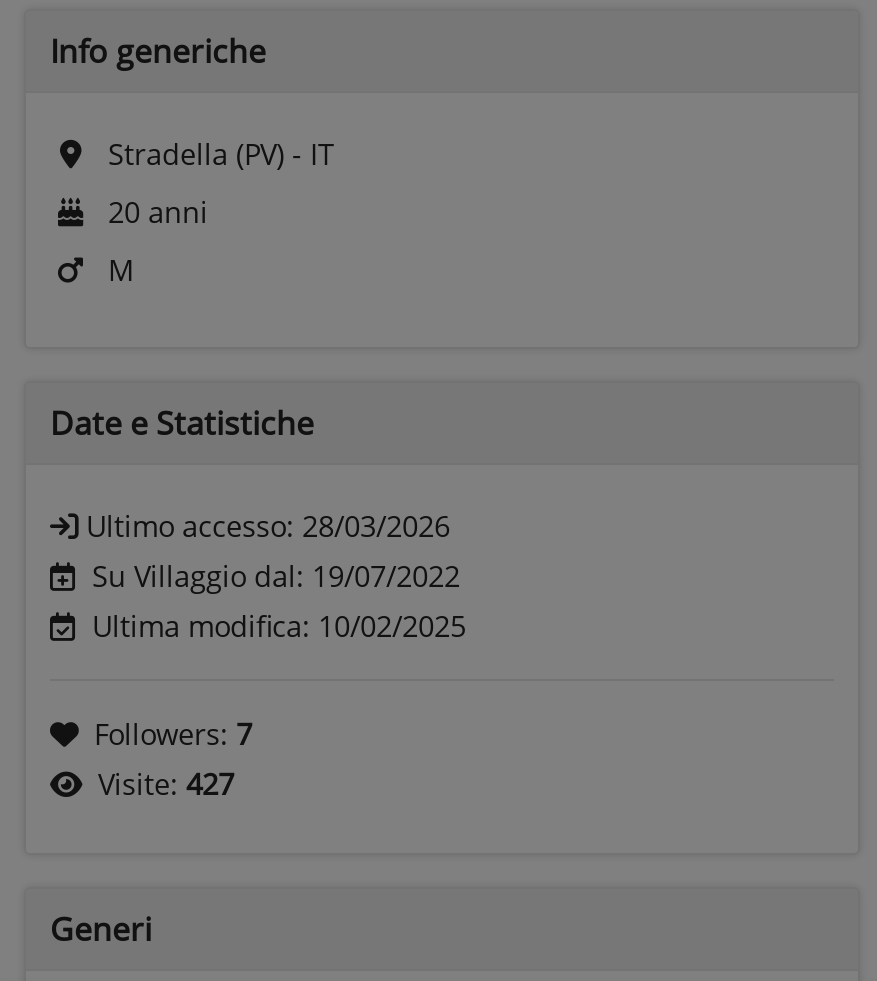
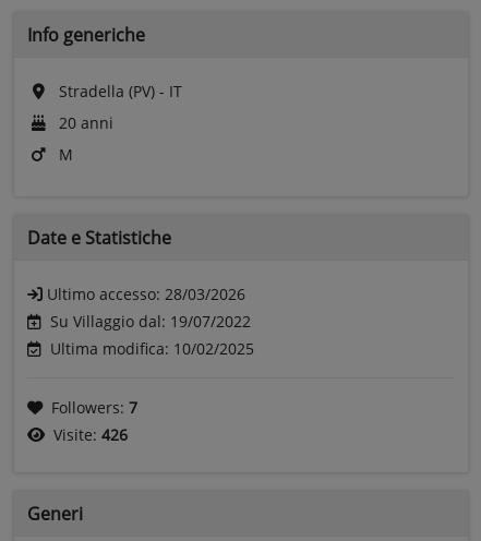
[98,764,234,802] Visite: 427 -> [53,424,128,445] Visite: 426

